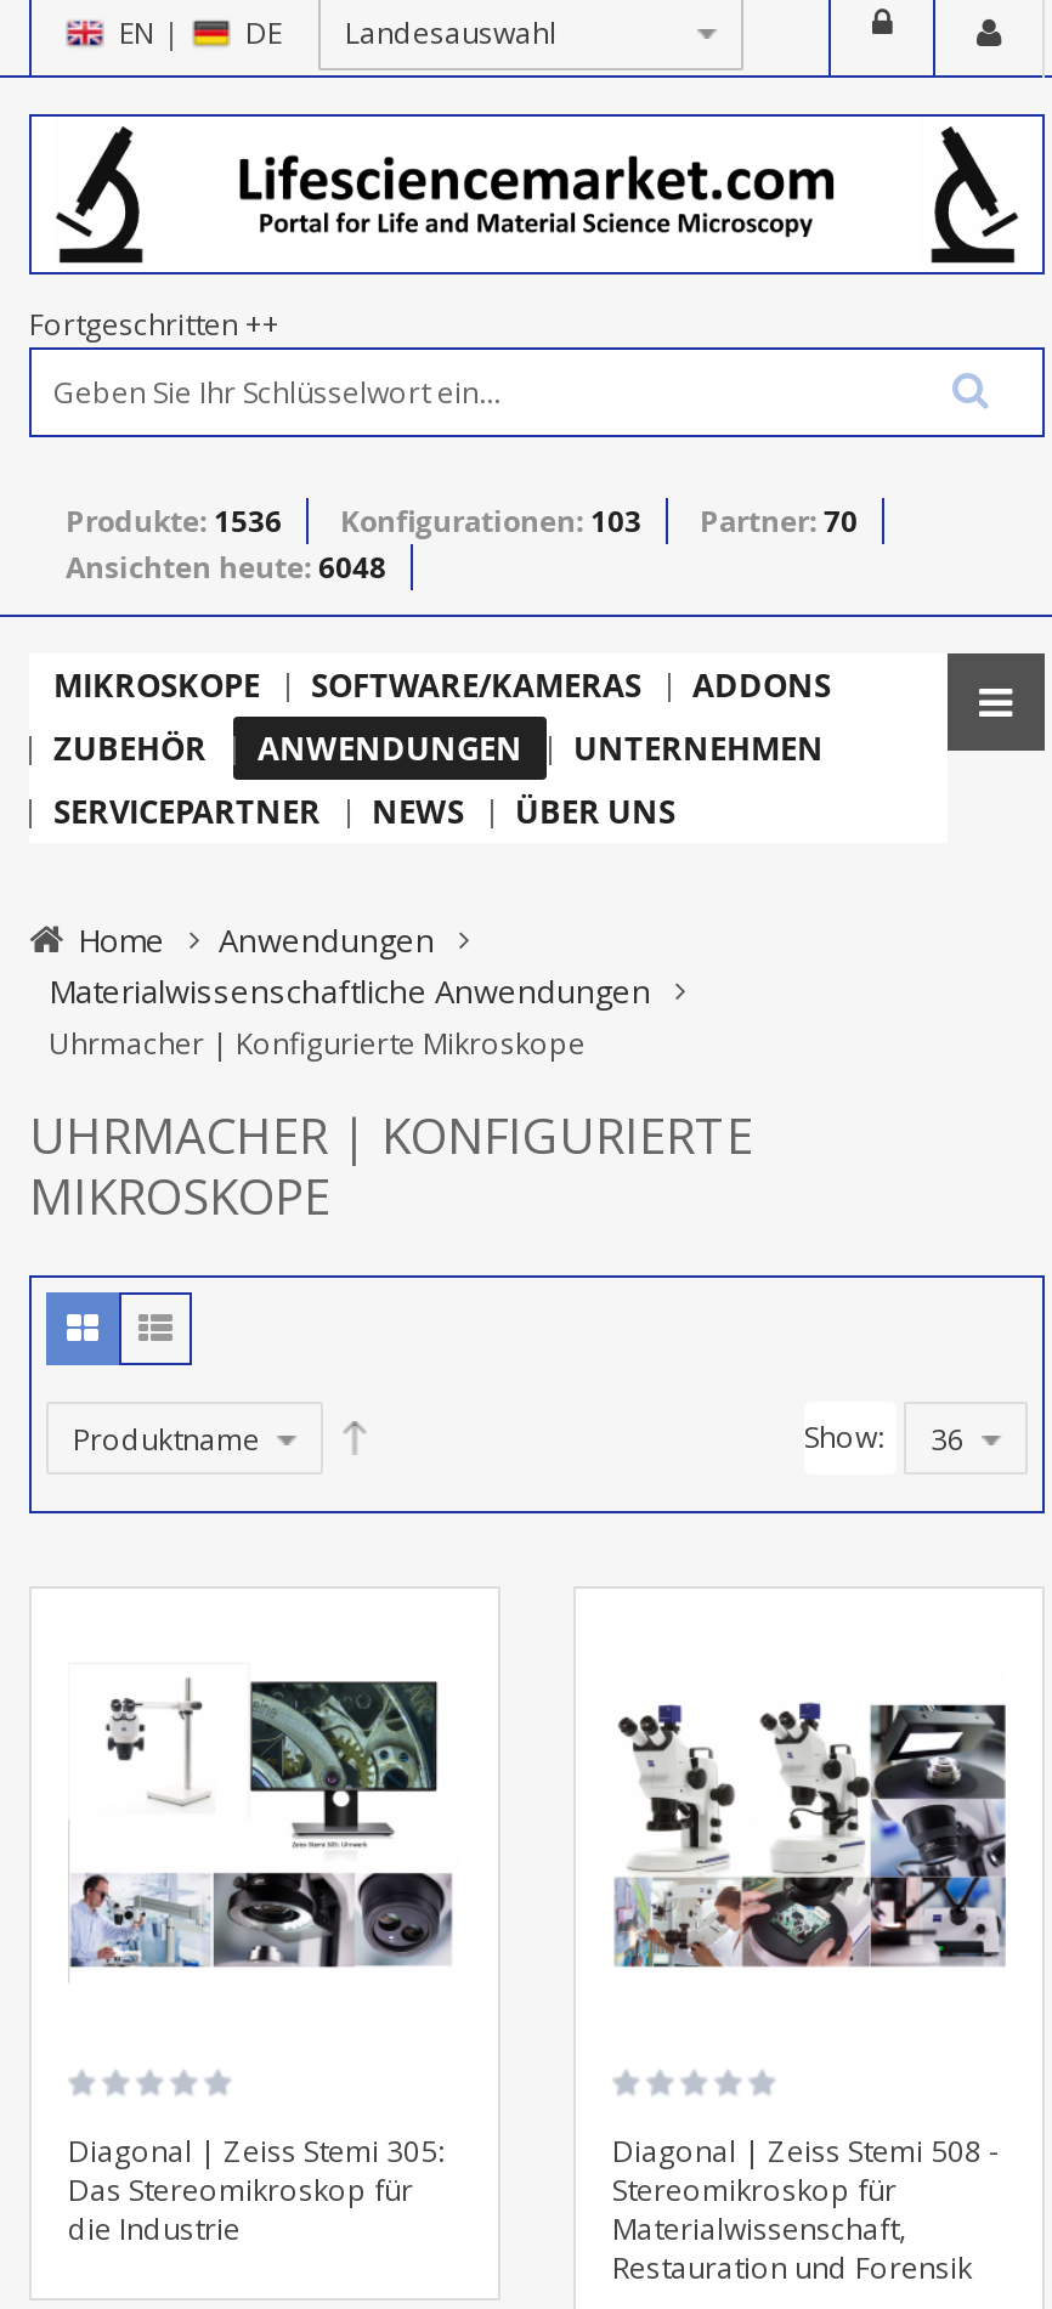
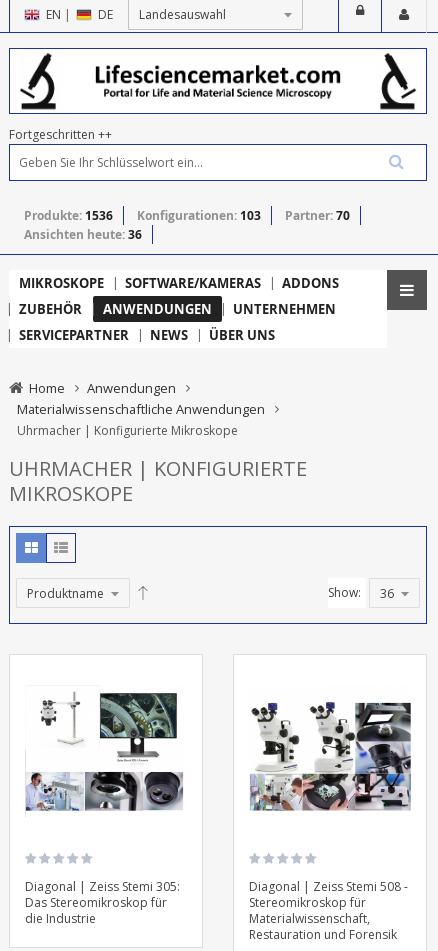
[66,546,386,587] Ansichten heute: 6048 -> [24,226,142,243] Ansichten heute: 36

